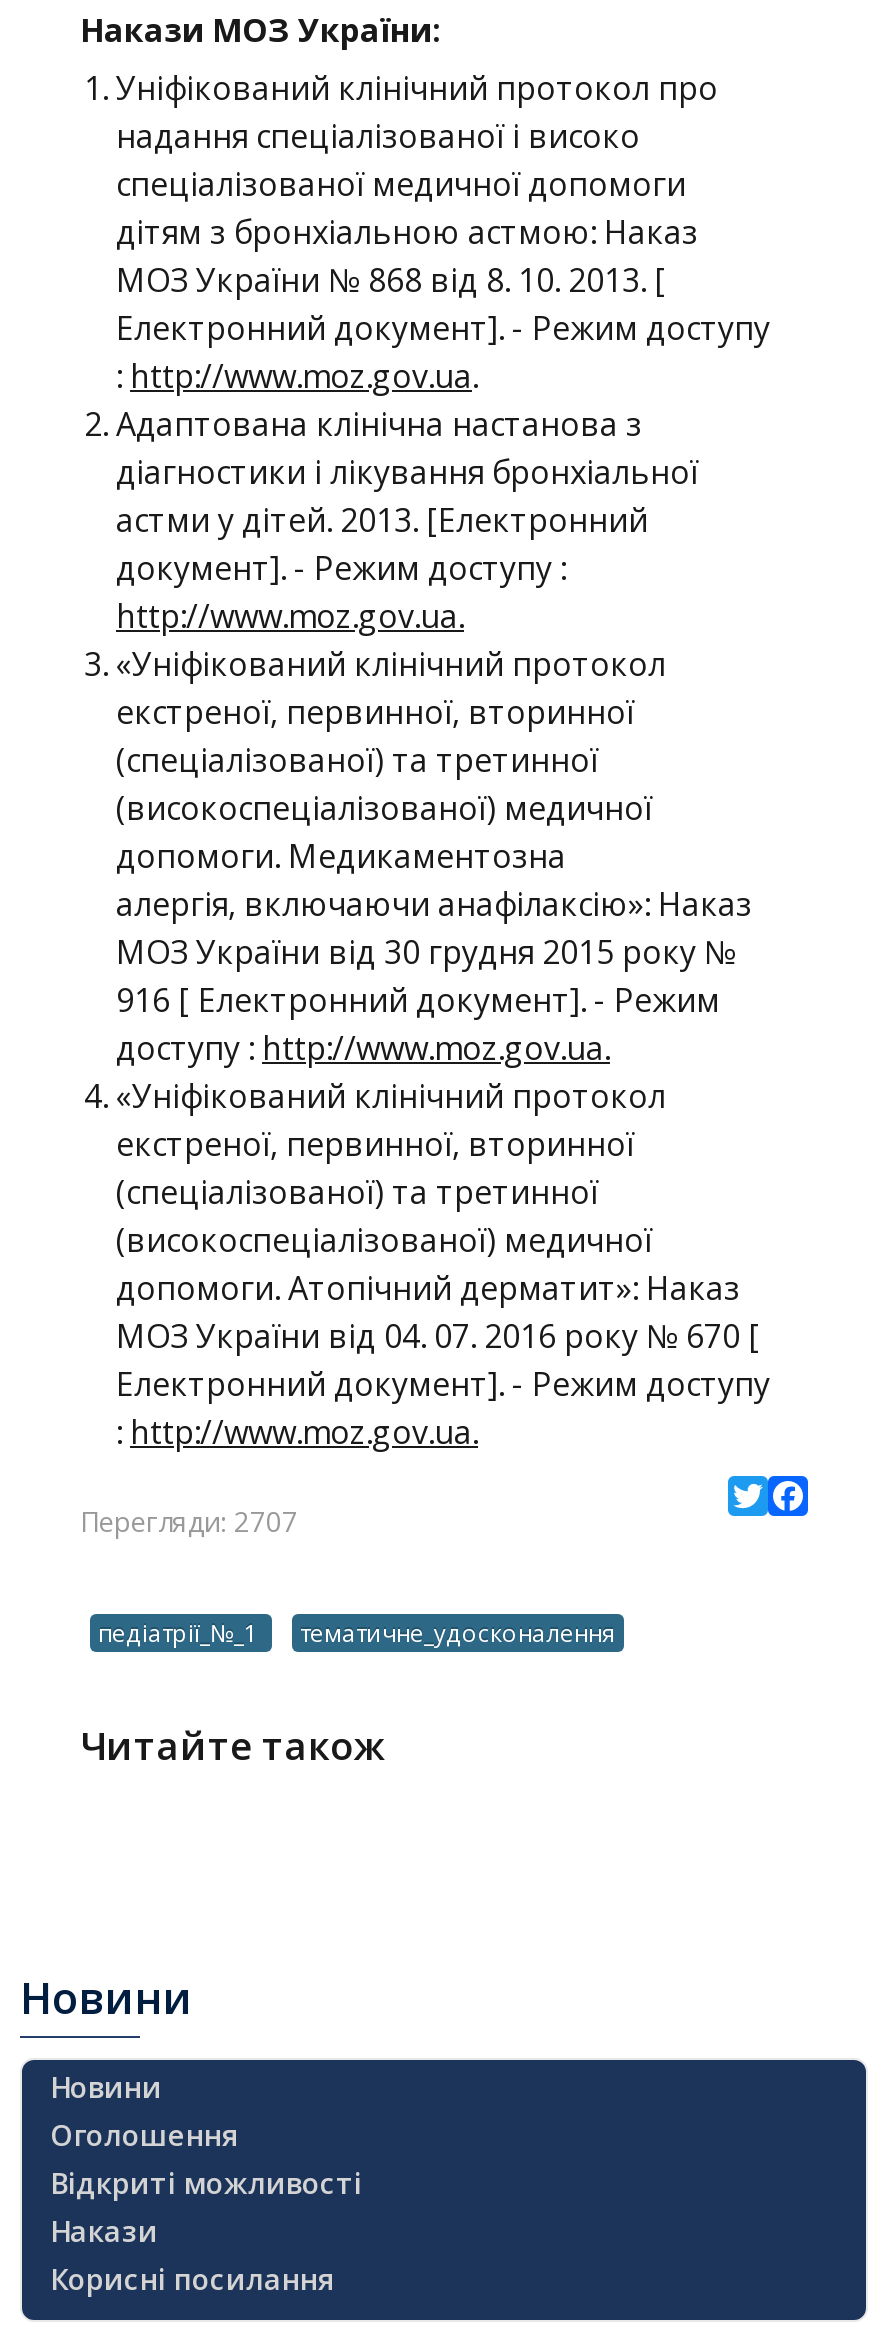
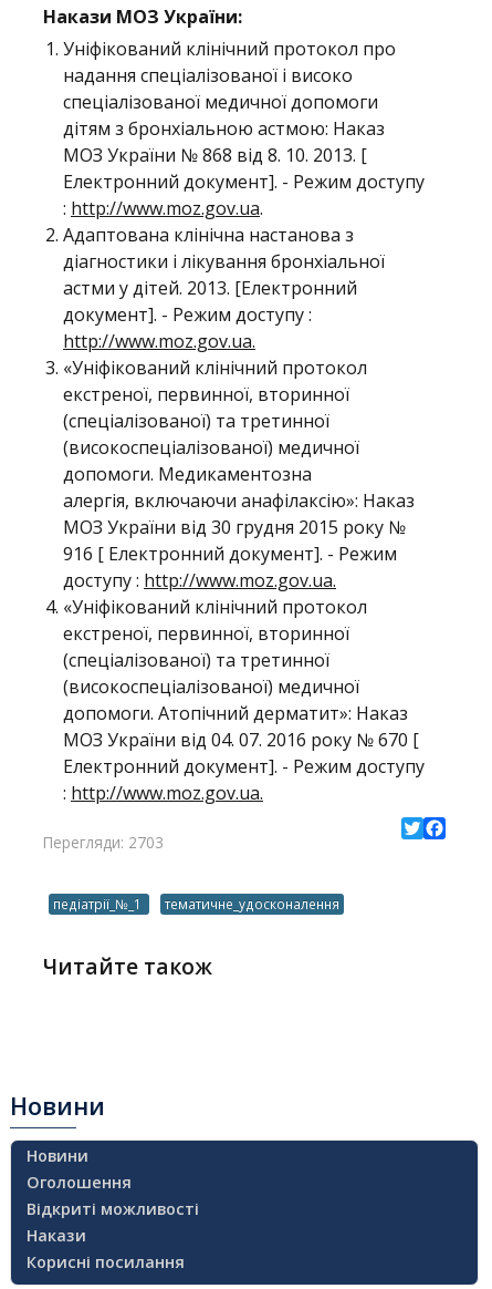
[80,1502,298,1540] Перегляди: 2707 -> [43,832,164,853] Перегляди: 2703

